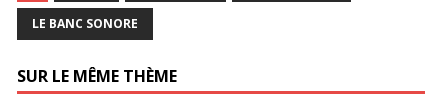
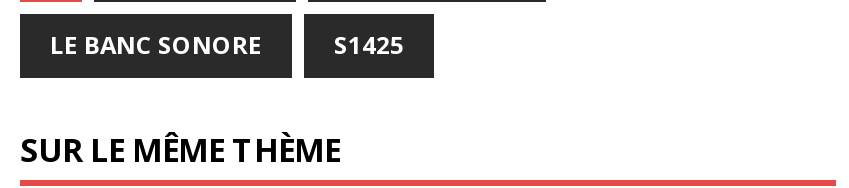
none -> [334,29,404,63] S1425

